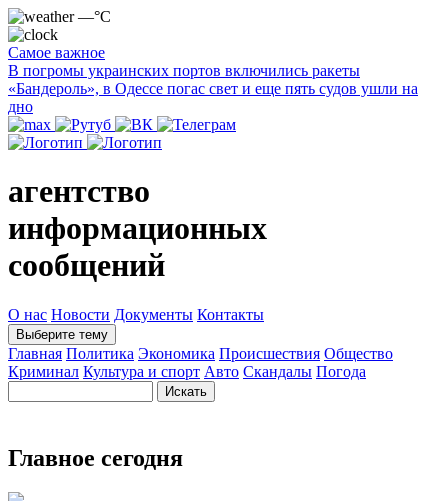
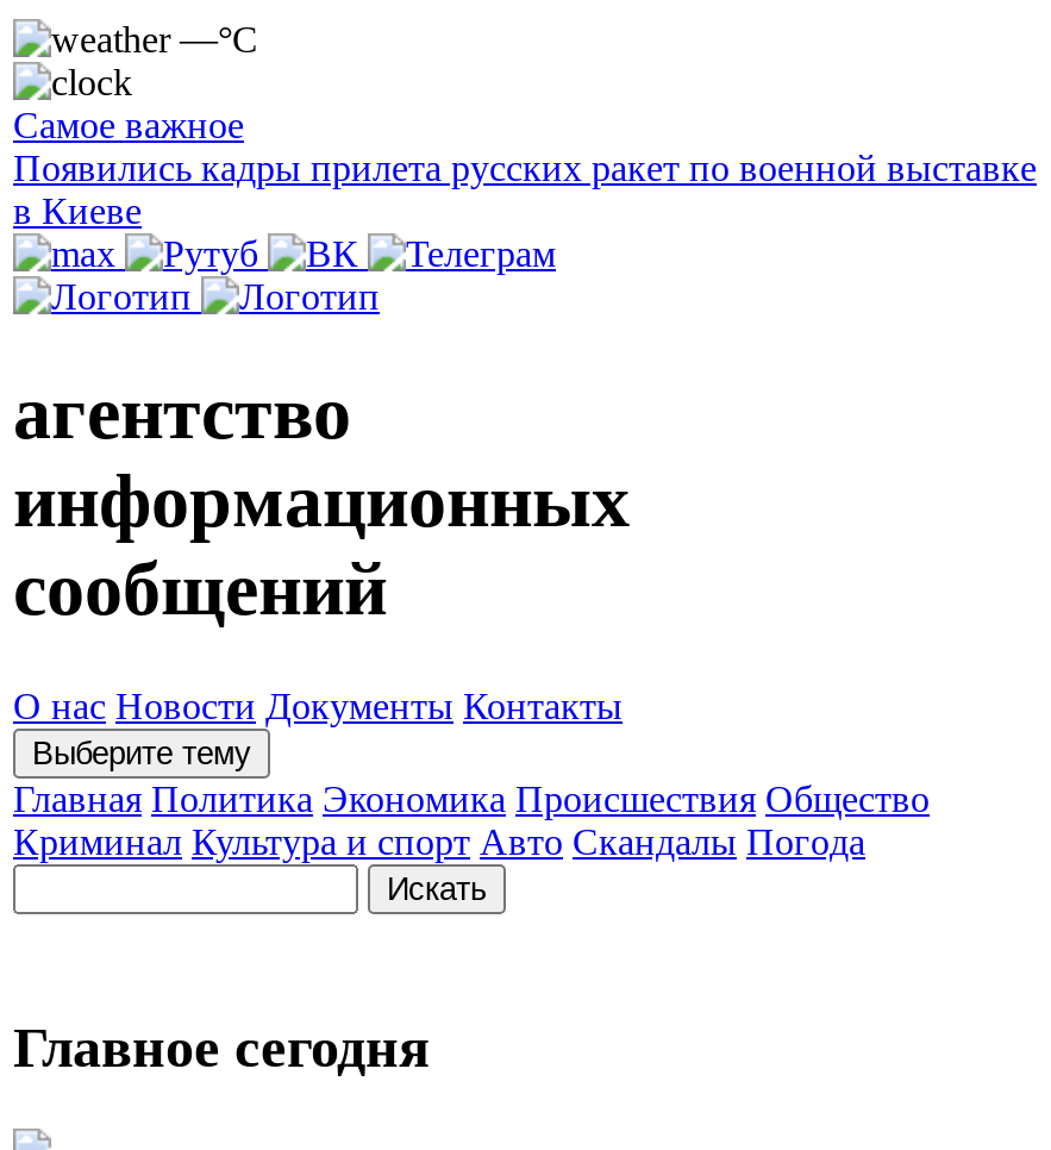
[8,62,418,115] В погромы украинских портов включились ракеты | «Бандероль», в Одессе погас свет и еще пять судов ушли на | дно -> [13,148,1037,231] Появились кадры прилета русских ракет по военной выставке | в Киеве

